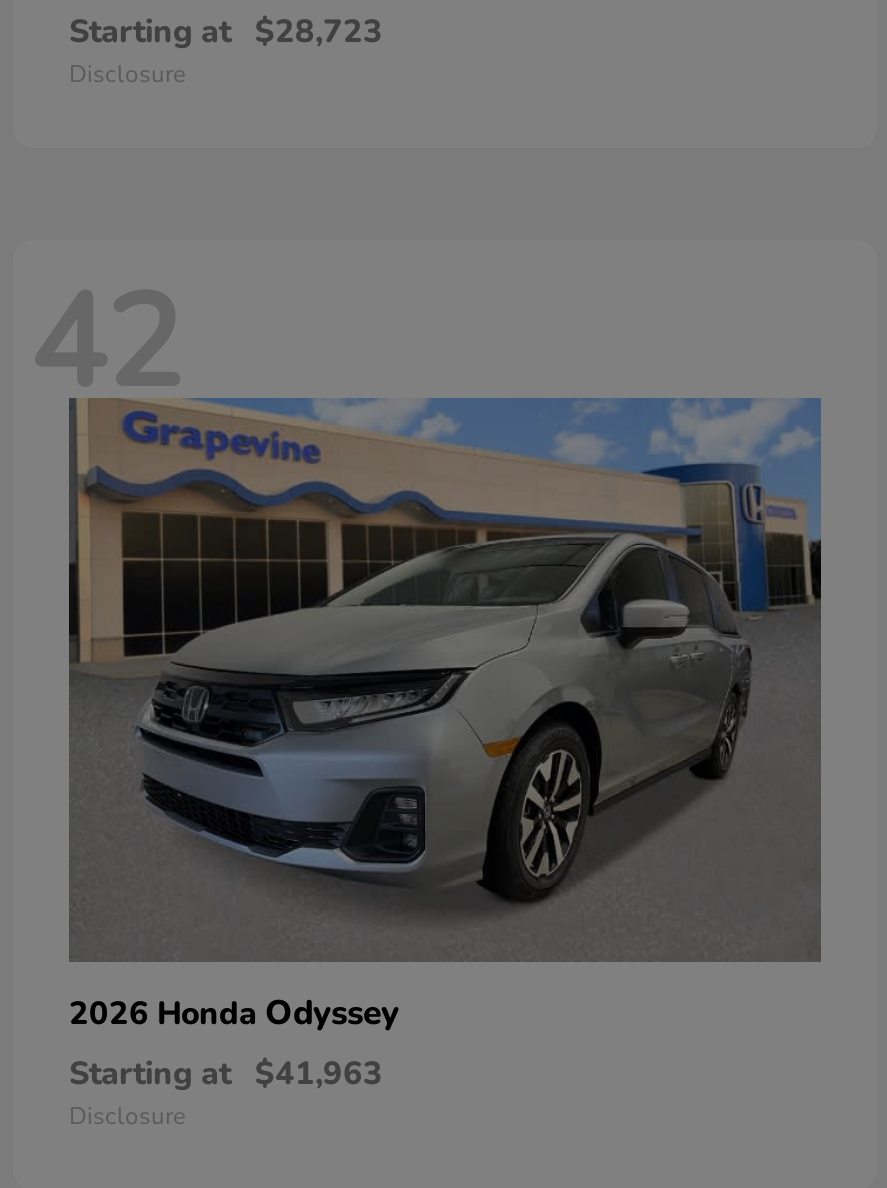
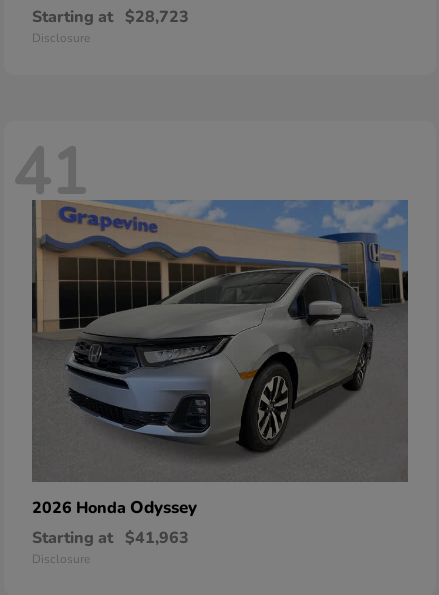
[29,256,181,432] 42 -> [12,129,88,217] 41

